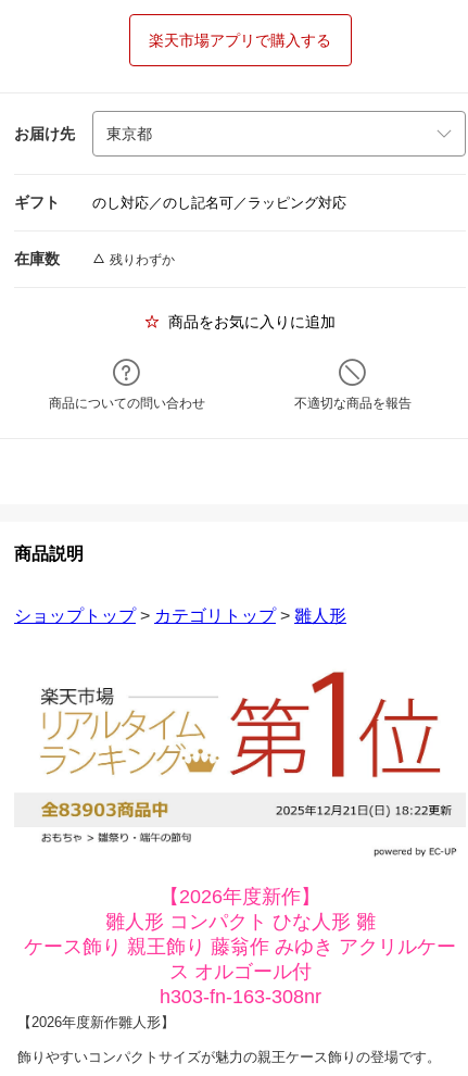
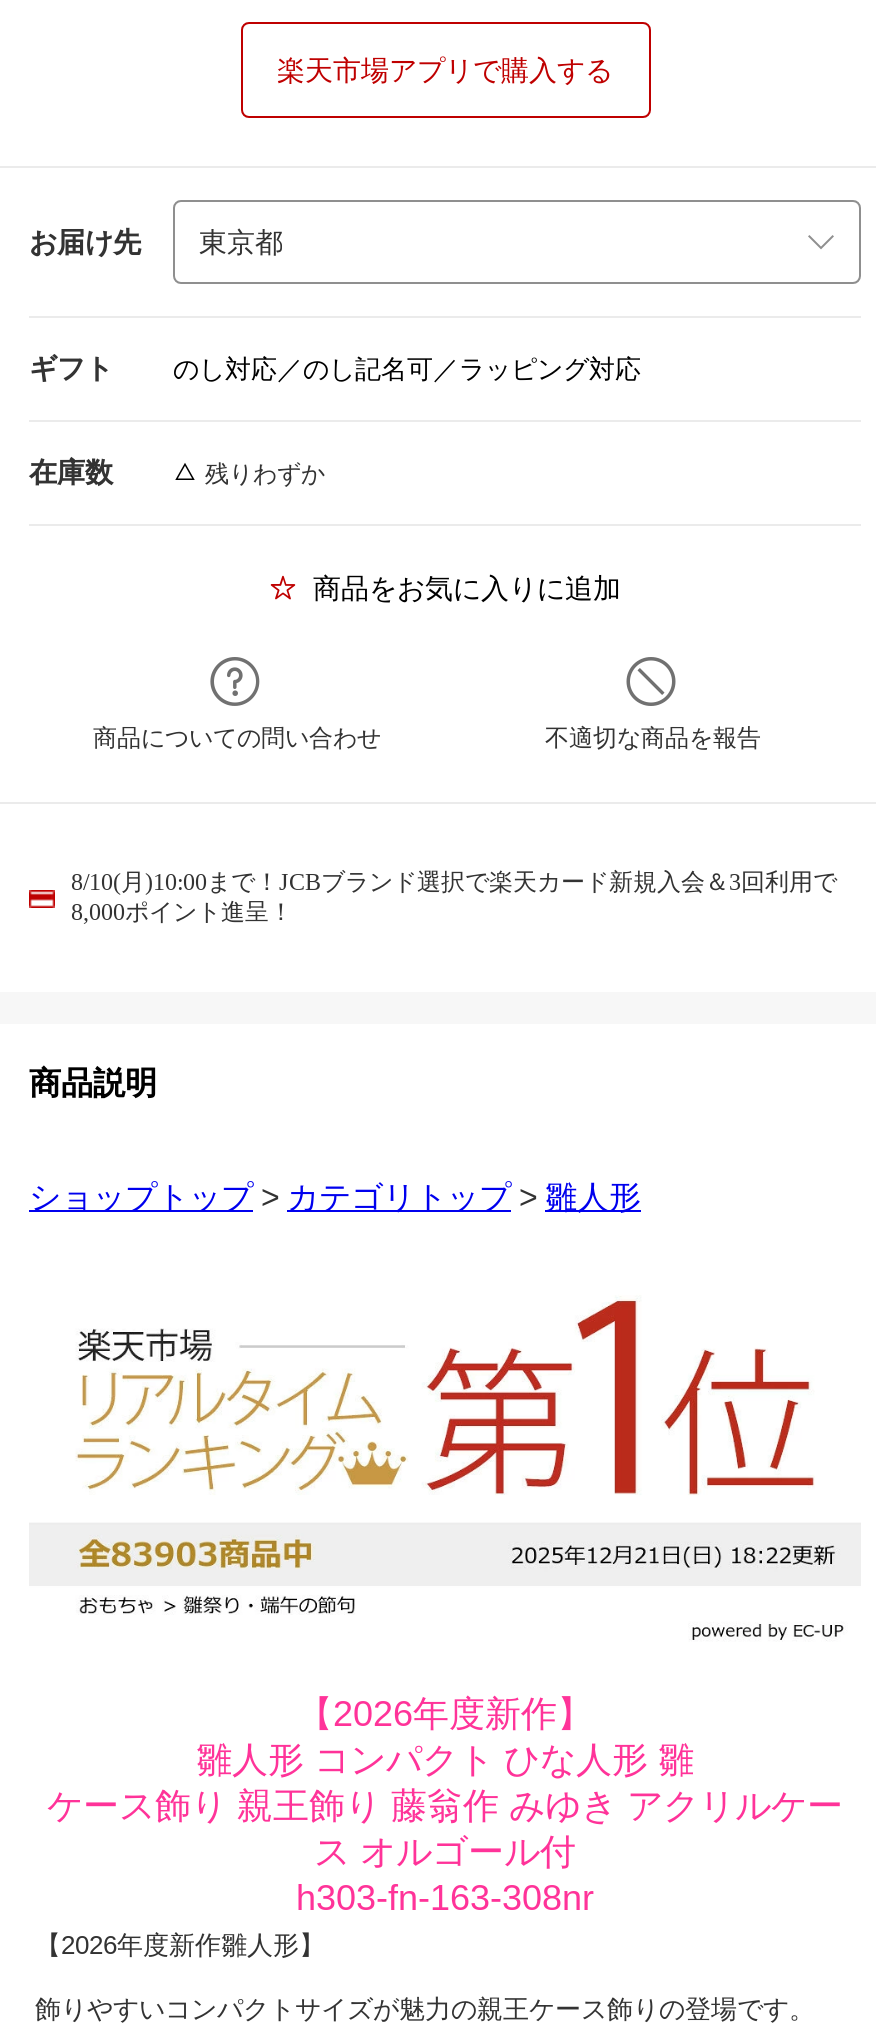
none -> [71,868,837,926] 8/10(月)10:00まで！JCBブランド選択で楽天カード新規入会＆3回利用で | 8,000ポイント進呈！

